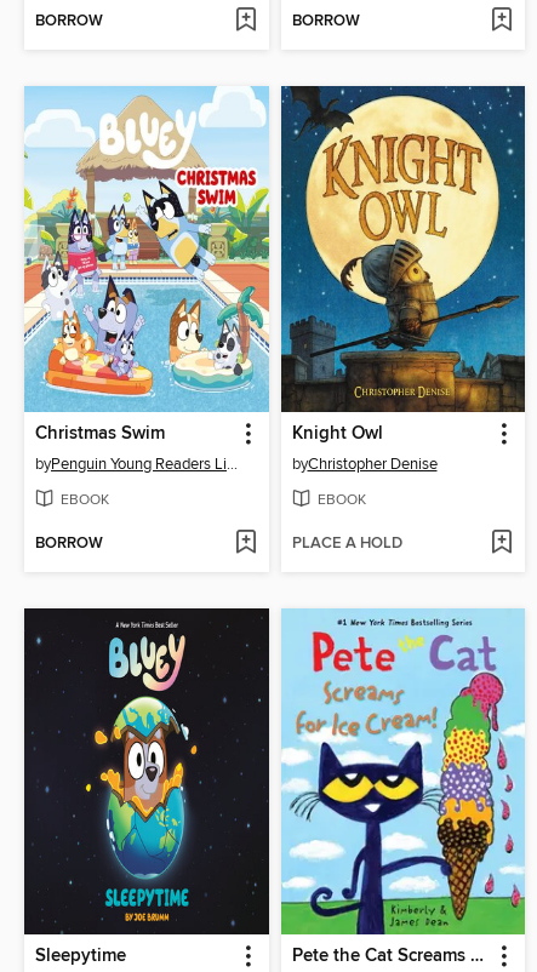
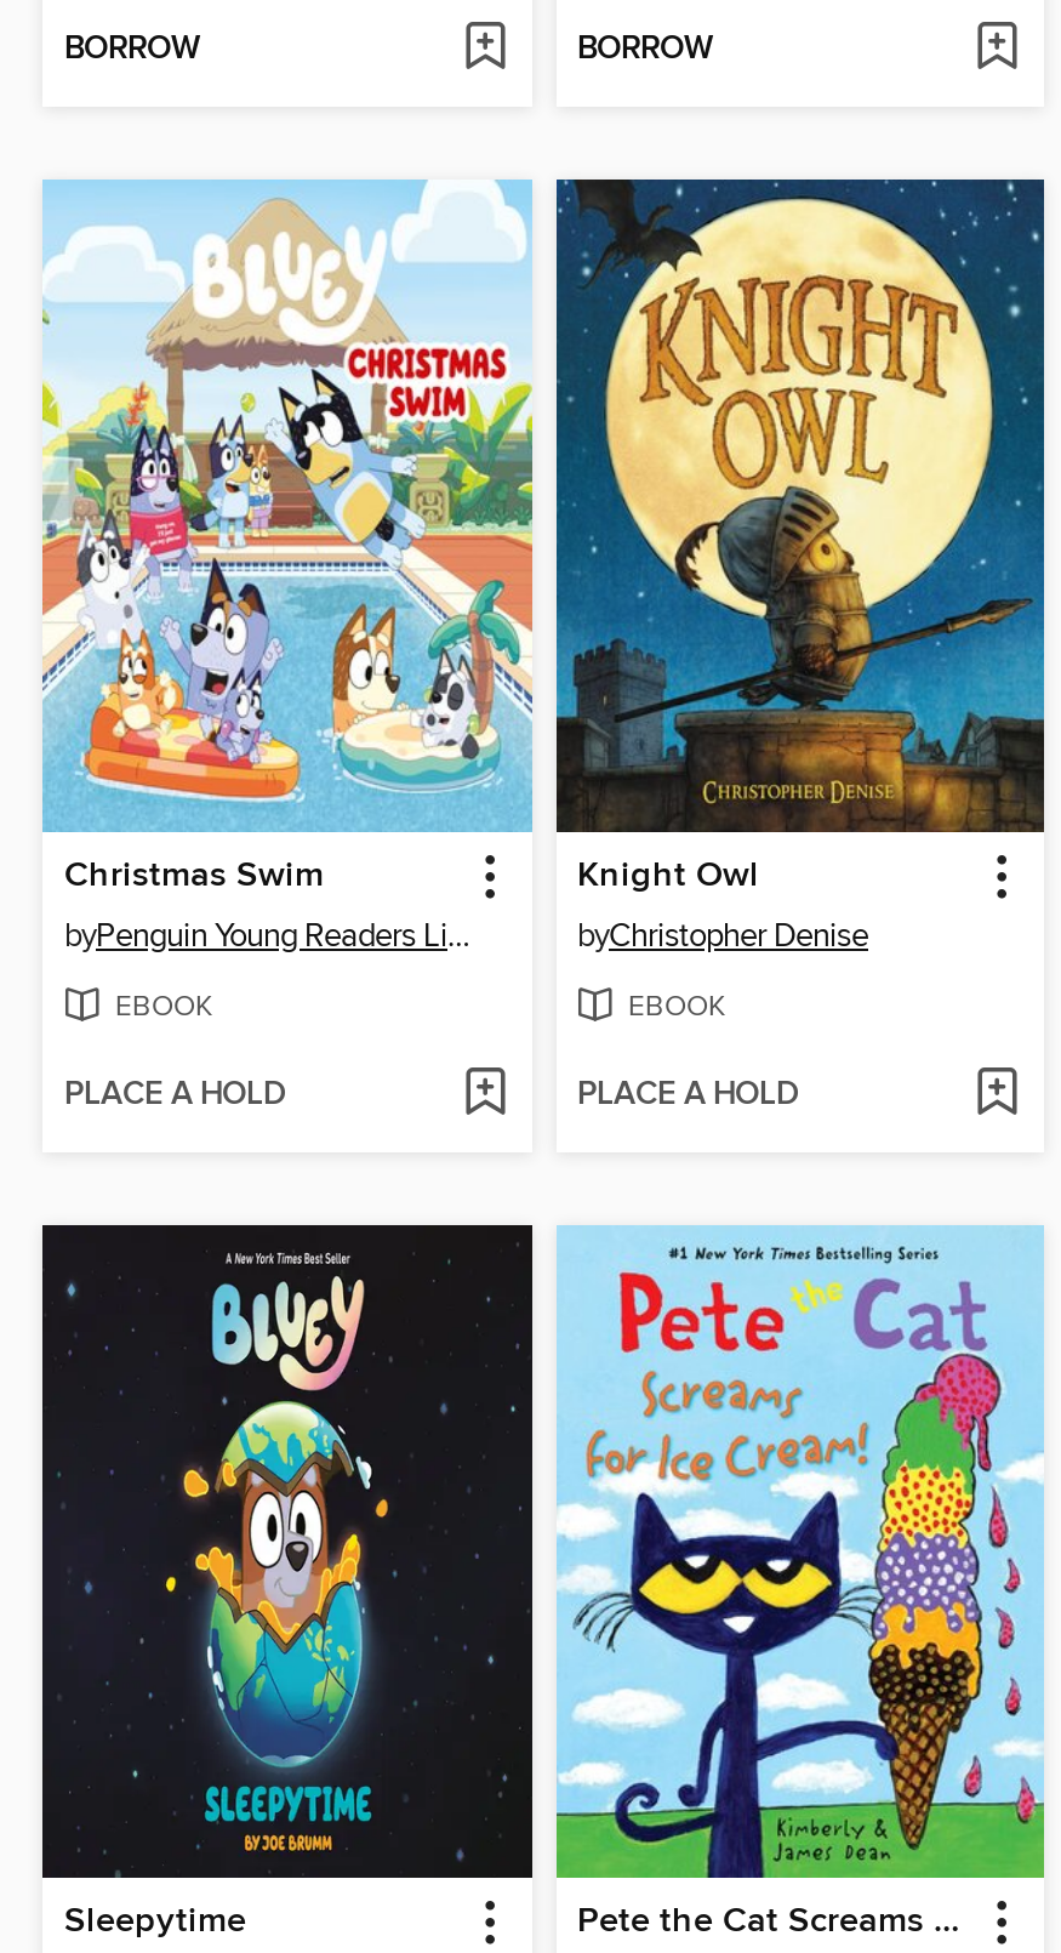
[35,534,103,554] BORROW -> [64,1075,285,1117] PLACE A HOLD

